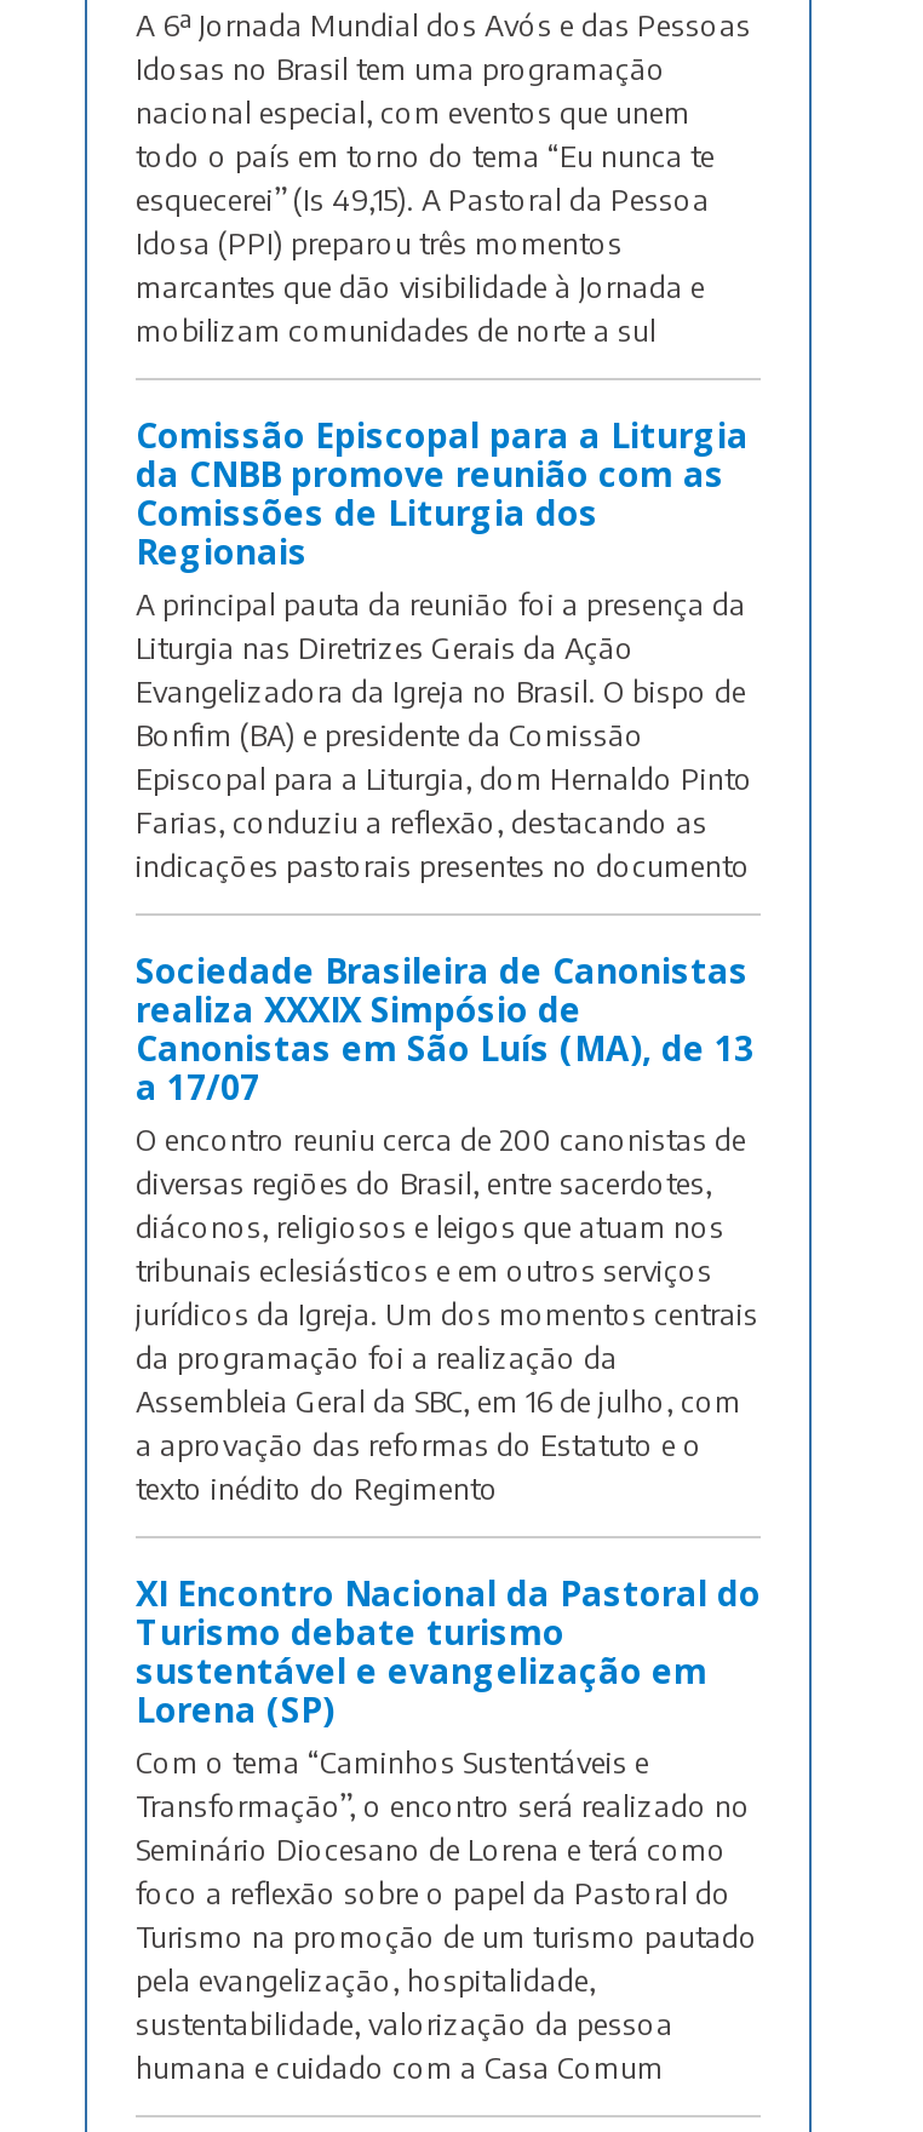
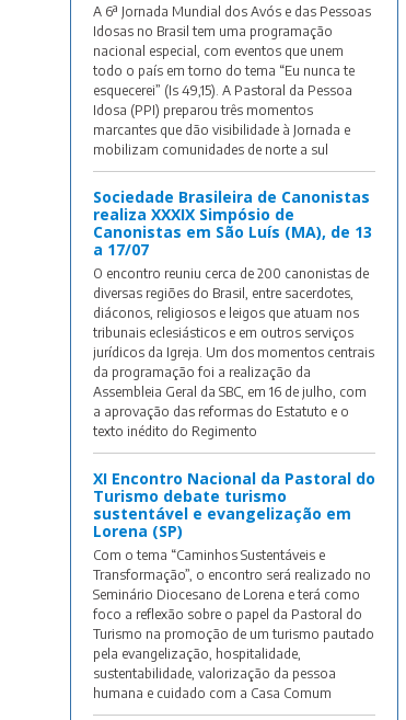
[136,411,753,884] Comissão Episcopal para a Liturgia | da CNBB promove reunião com as | Comissões de Liturgia dos | Regionais | A principal pauta da reunião foi a presença da | Liturgia nas Diretrizes Gerais da Ação | Evangelizadora da Igreja no Brasil. O bispo de | Bonfim (BA) e presidente da Comissão | Episcopal para a Liturgia, dom Hernaldo Pinto | Farias, conduziu a reflexão, destacando as | indicações pastorais presentes no documento -> none

